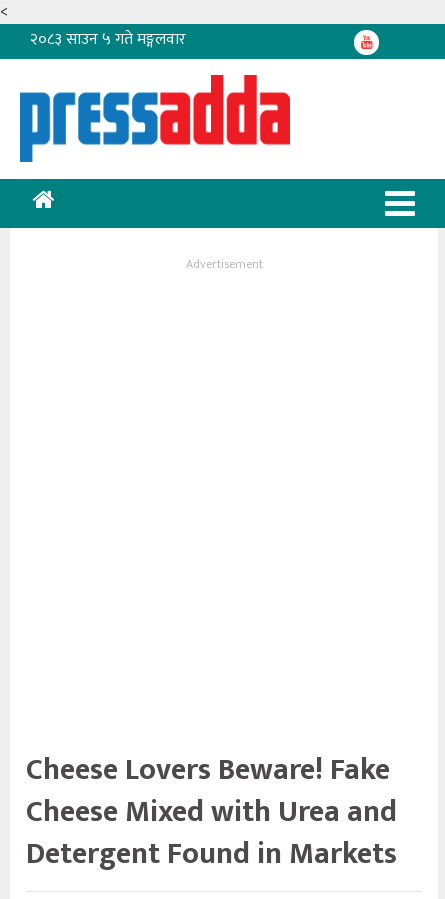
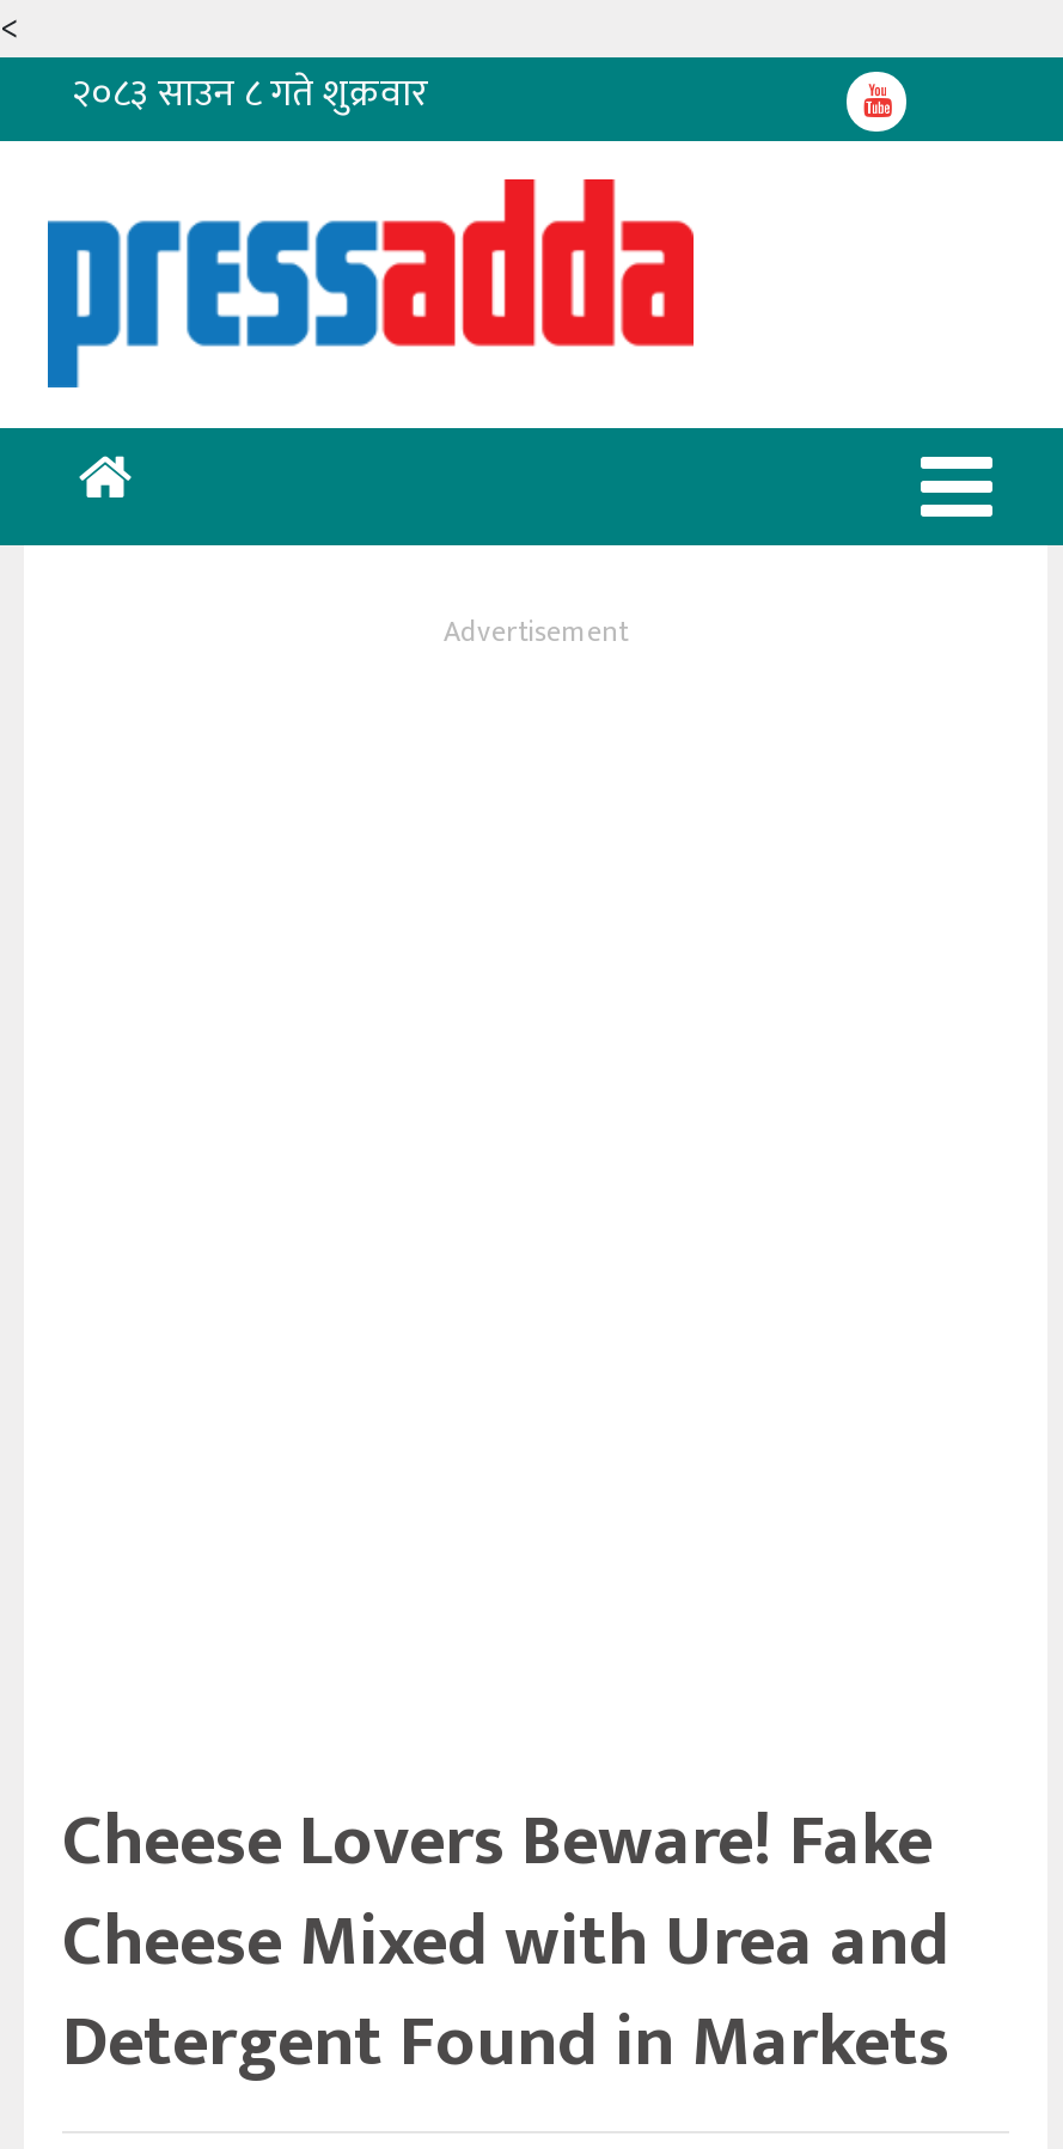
[30,26,186,53] २०८३ साउन ५ गते मङ्गलवार -> [72,62,428,127] २०८३ साउन ८ गते शुक्रवार

